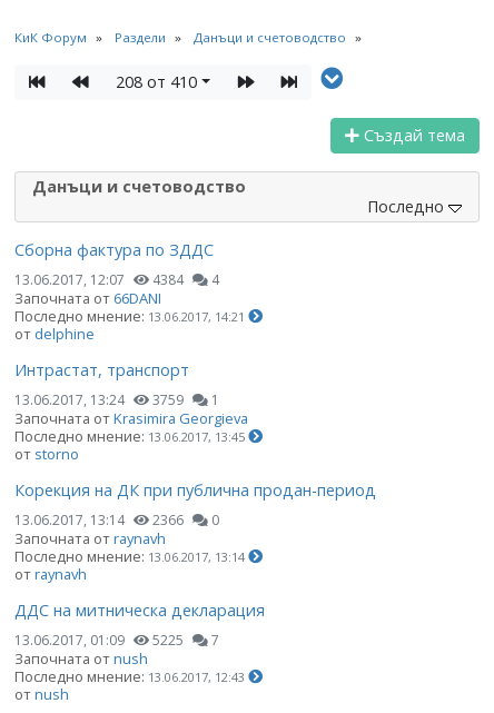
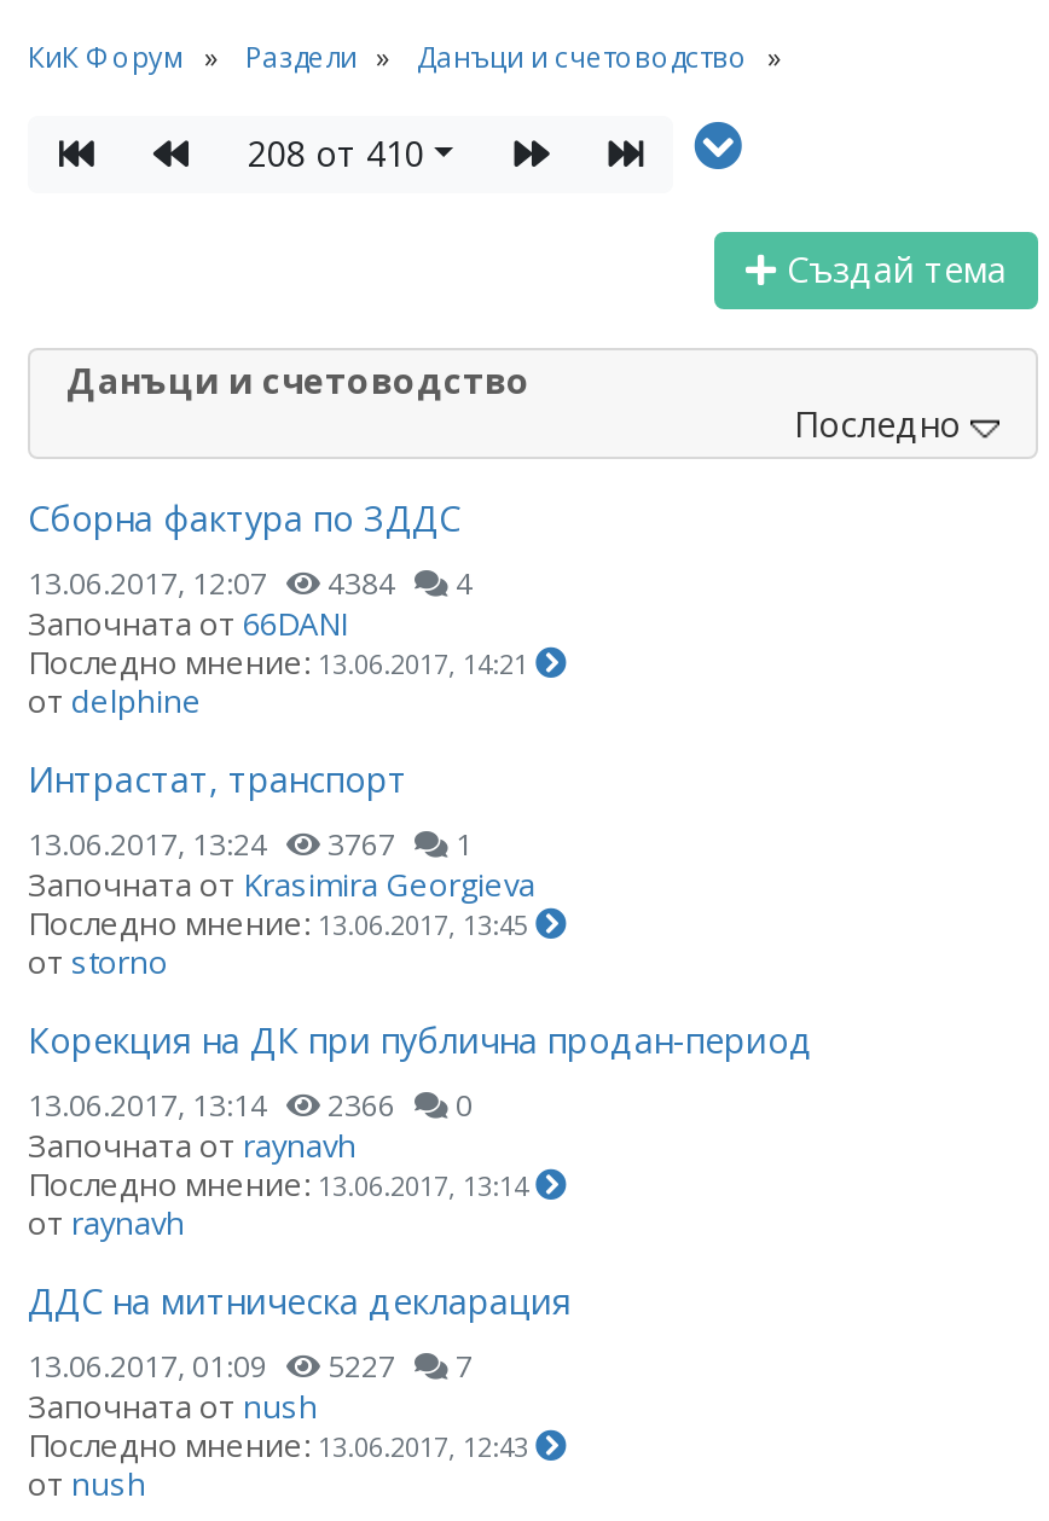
[14,391,219,409] 13.06.2017, 13:24 3759 1 -> [28,824,473,865] 13.06.2017, 13:24 3767 1
[14,631,219,650] 13.06.2017, 01:09 5225 7 -> [28,1346,473,1387] 13.06.2017, 01:09 5227 7

